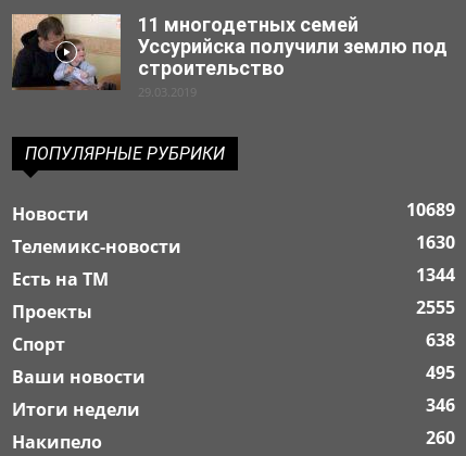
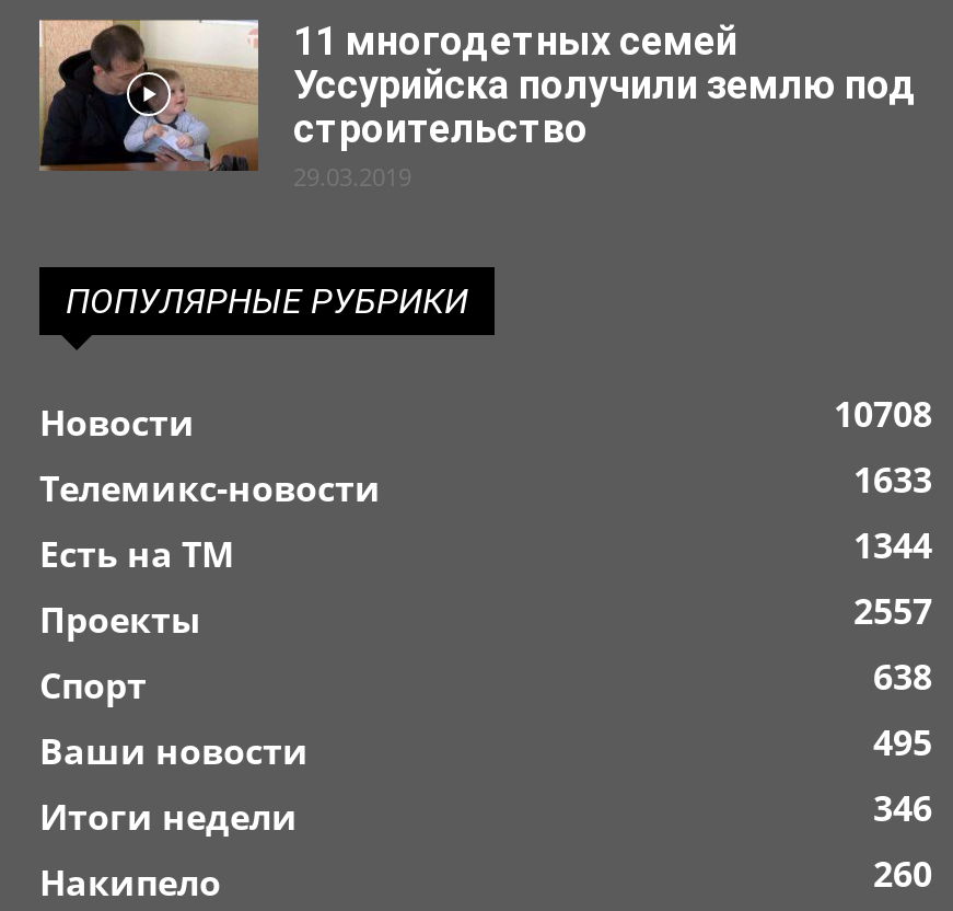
[406,198,455,221] 10689 -> [834,390,932,438] 10708
[416,230,455,254] 1630 -> [853,455,932,504] 1633
[416,295,455,319] 2555 -> [853,587,932,635] 2557

